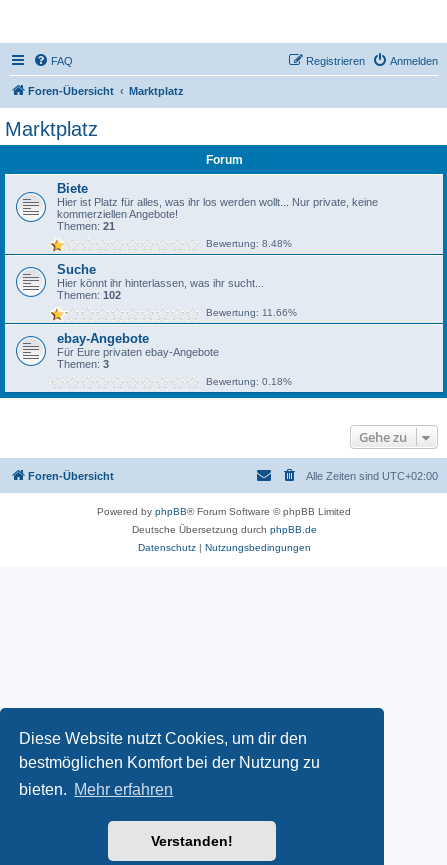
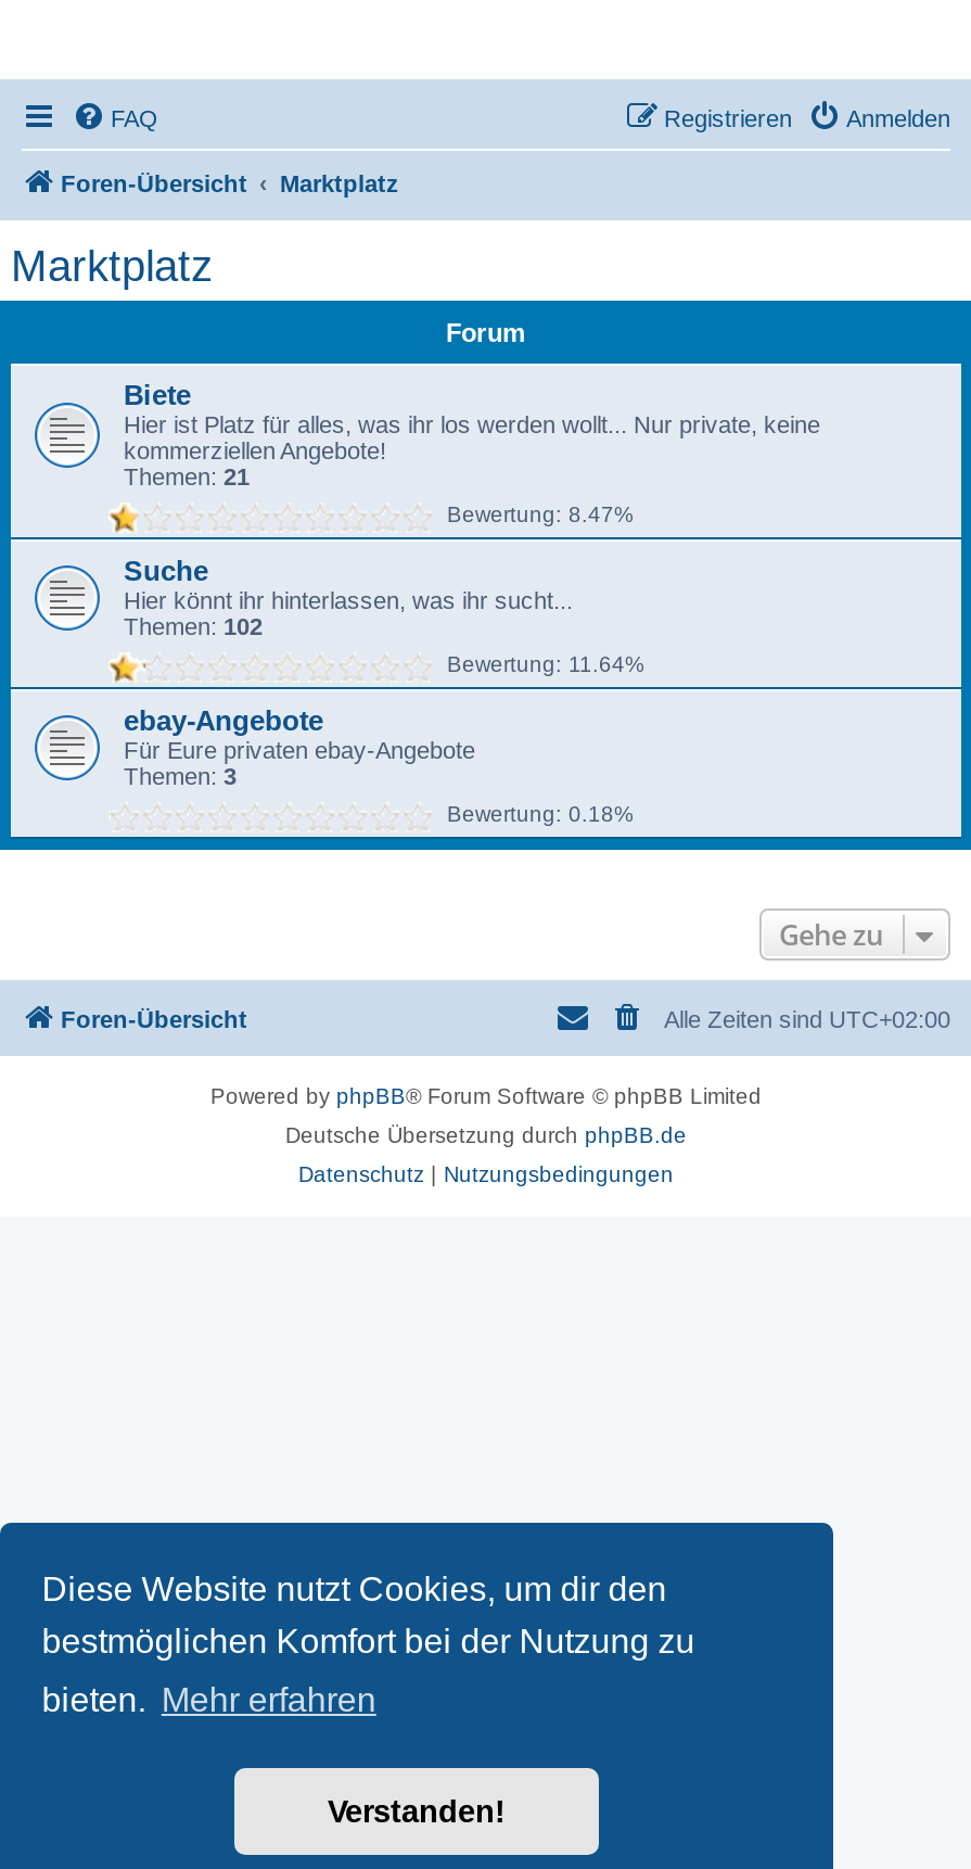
[200,238,292,249] Bewertung: 8.48% -> [434,503,634,526] Bewertung: 8.47%
[200,307,297,318] Bewertung: 11.66% -> [434,652,644,676] Bewertung: 11.64%

